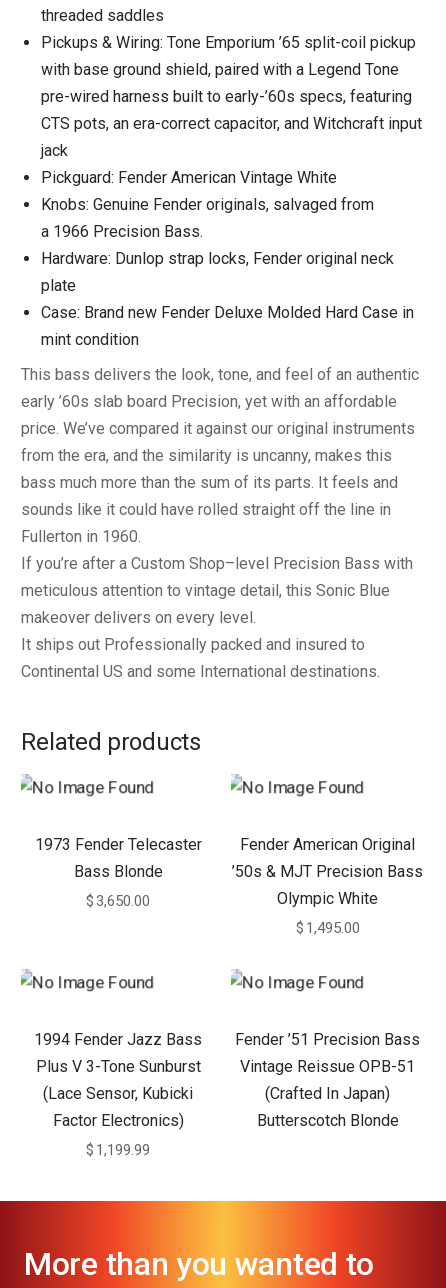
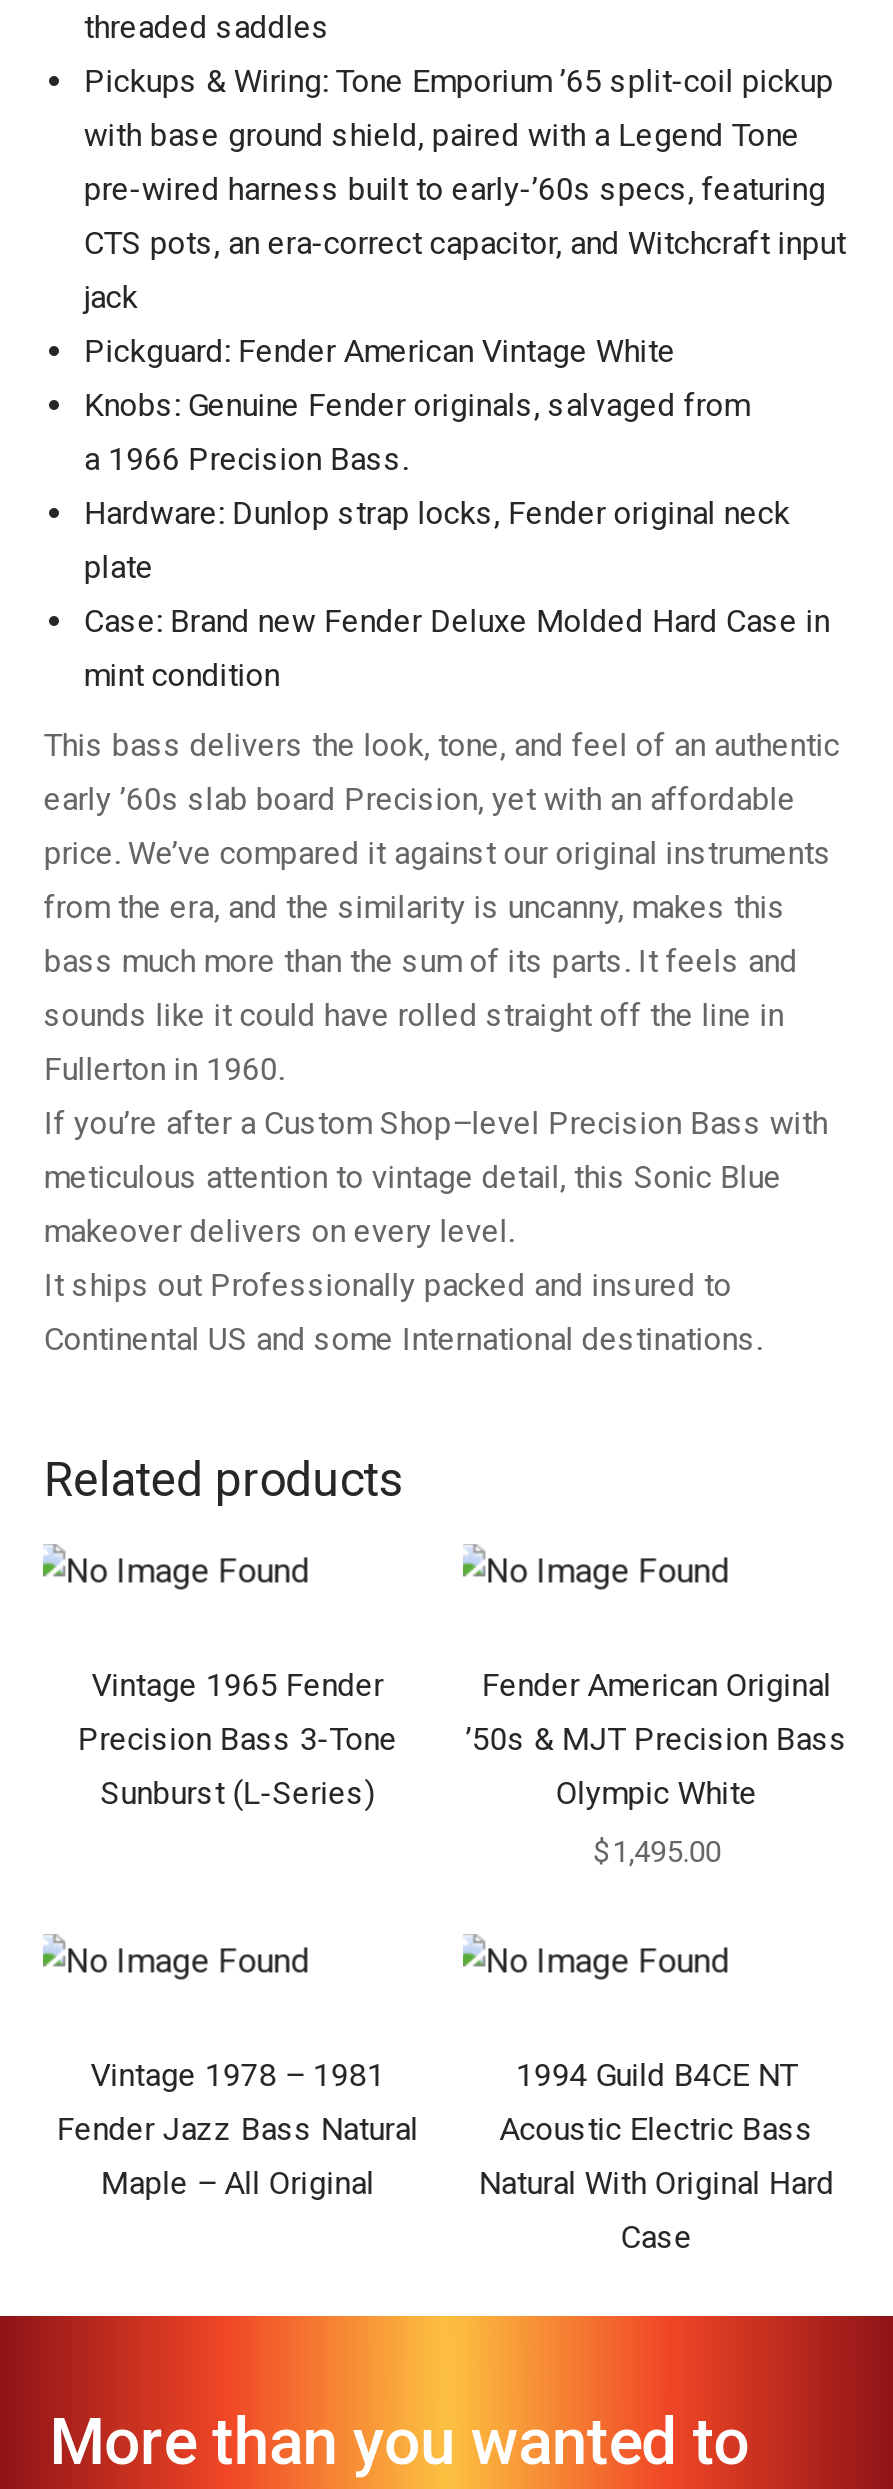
[35,835,202,910] 1973 Fender Telecaster | Bass Blonde | $ 3,650.00 -> [77,1667,397,1813] Vintage 1965 Fender | Precision Bass 3-Tone | Sunburst (L-Series)
[34,1030,202,1159] 1994 Fender Jazz Bass | Plus V 3-Tone Sunburst | (Lace Sensor, Kubicki | Factor Electronics) | $ 1,199.99 -> [56,2057,418,2203] Vintage 1978 – 1981 | Fender Jazz Bass Natural | Maple – All Original
[235,1030,420,1130] Fender ’51 Precision Bass | Vintage Reissue OPB-51 | (Crafted In Japan) | Butterscotch Blonde -> [479,2057,835,2257] 1994 Guild B4CE NT | Acoustic Electric Bass | Natural With Original Hard | Case

